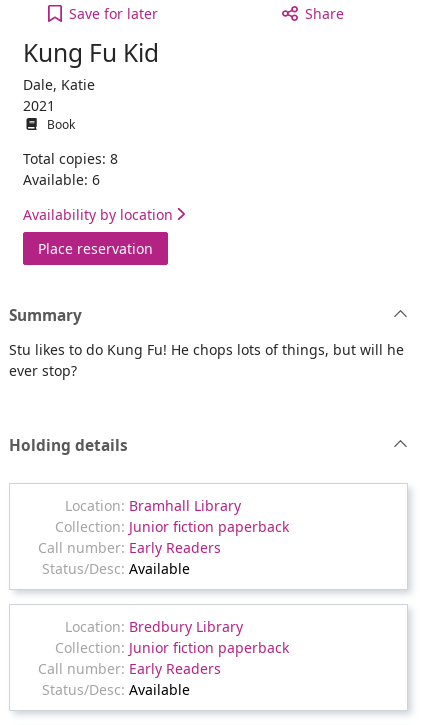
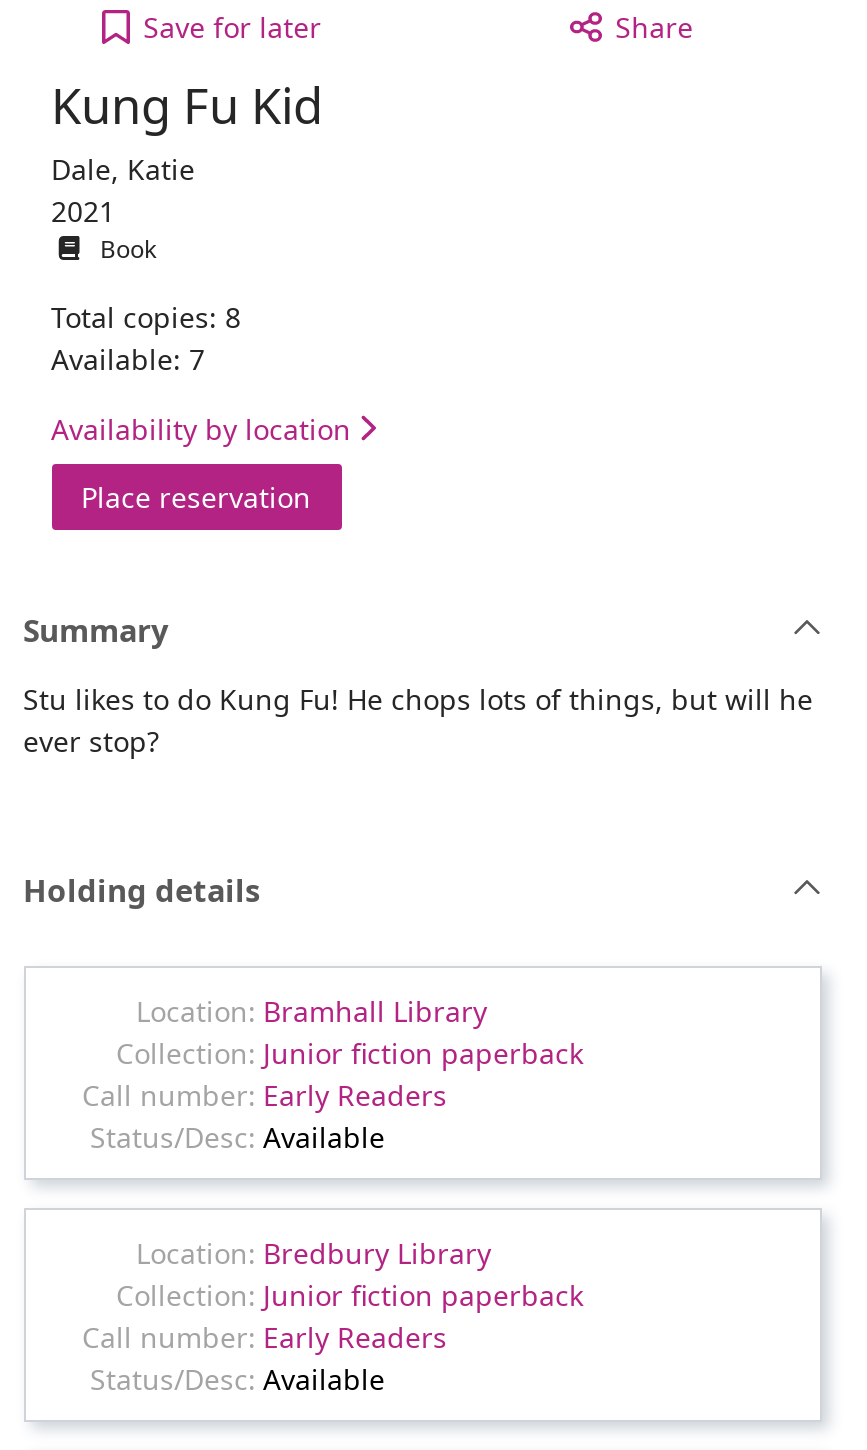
[22,169,99,188] Available: 6 -> [51,339,205,377] Available: 7

